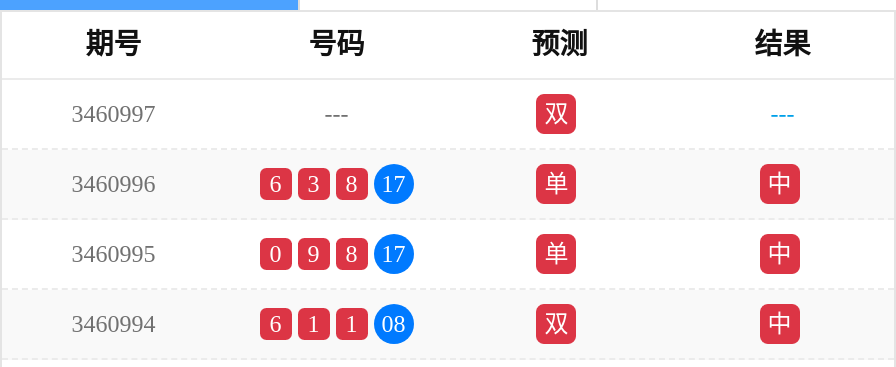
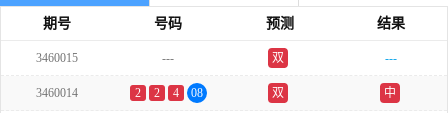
[72,100,156,128] 3460997 -> [36,51,78,65] 3460015
[72,170,792,338] 3460996 | 6 | 3 | 8 | 17 | 单 | 中 | 3460995 | 0 | 9 | 8 | 17 | 单 | 中 | 3460994 | 6 | 1 | 1 -> [36,86,179,100] 3460014 | 2 | 2 | 4

